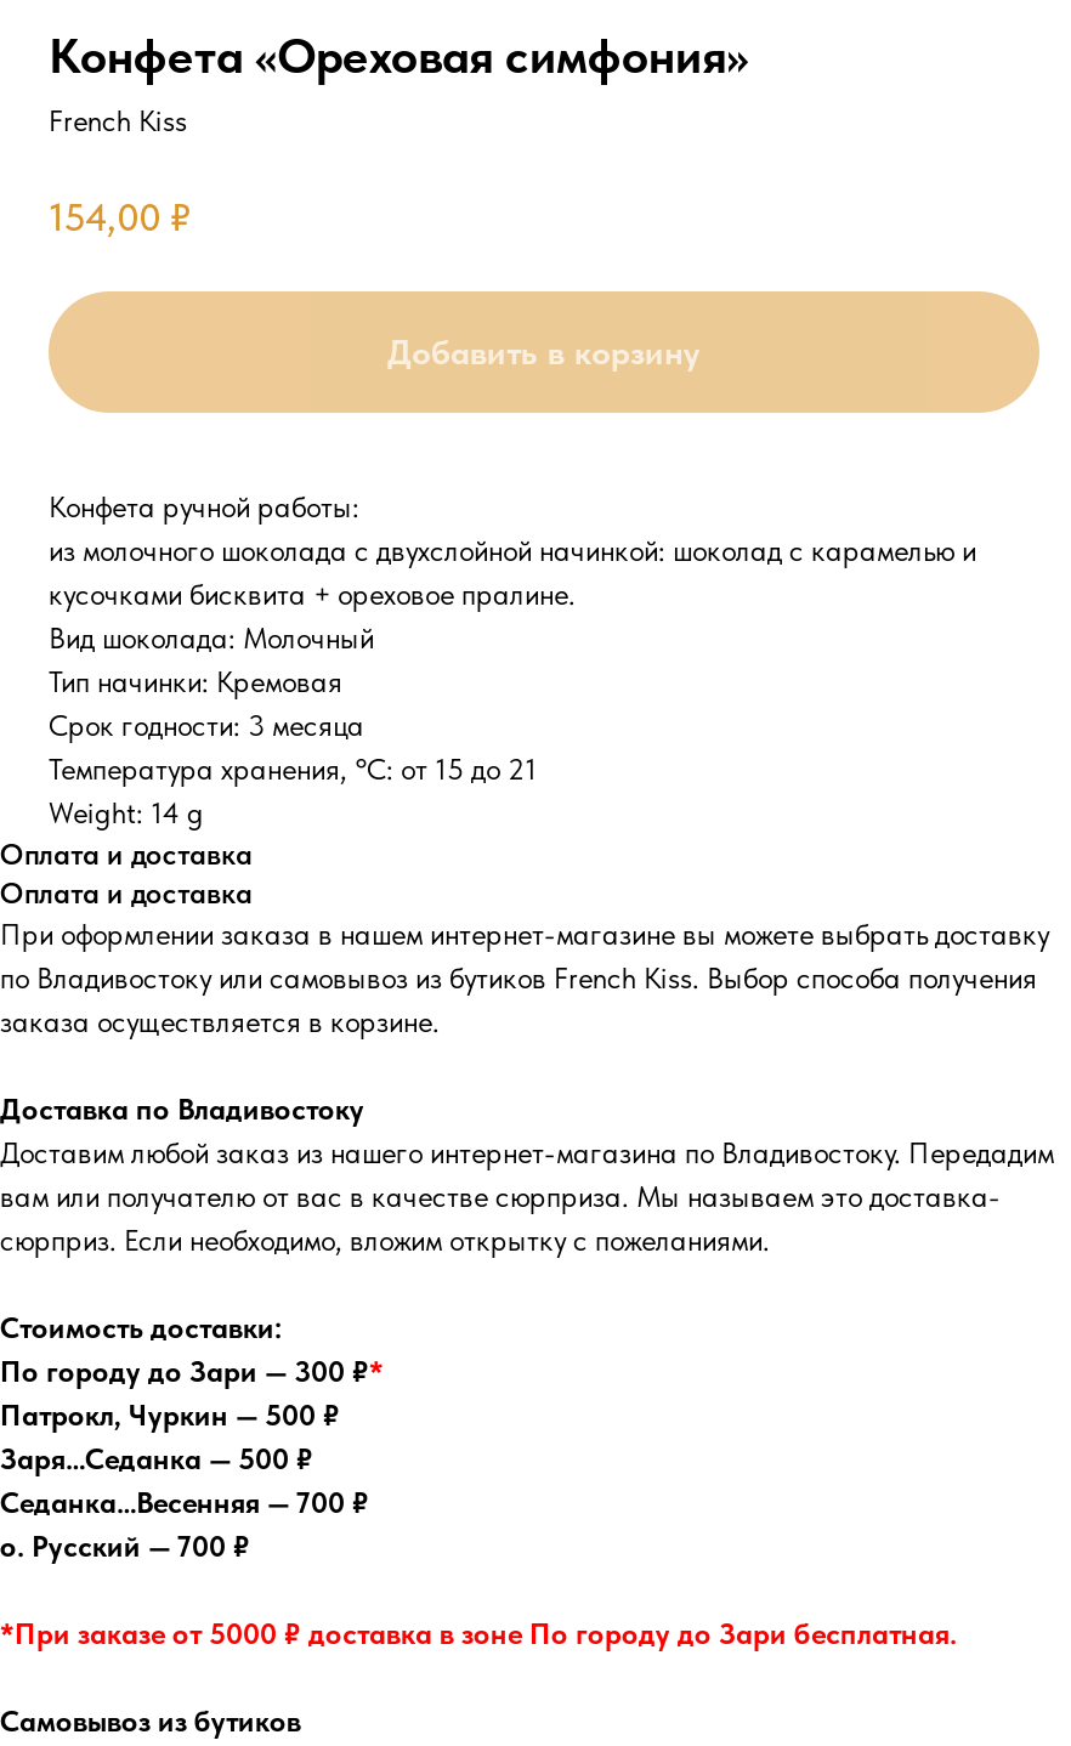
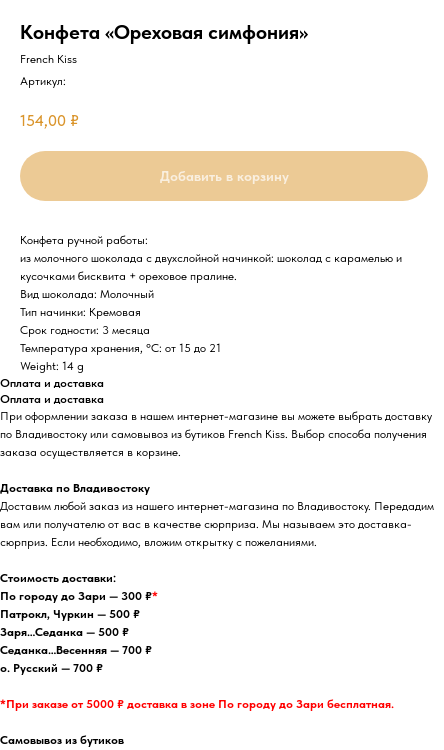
none -> [20,74,66,88] Артикул:

